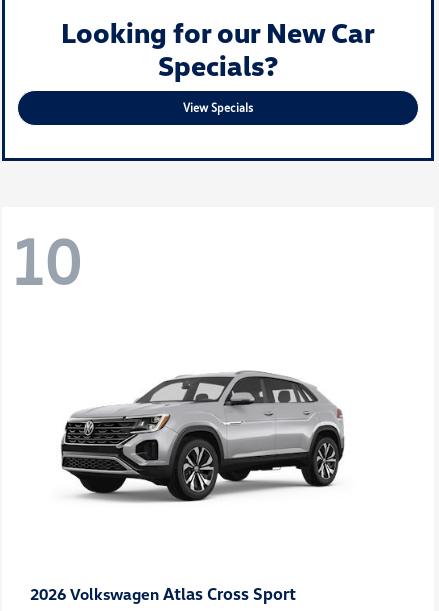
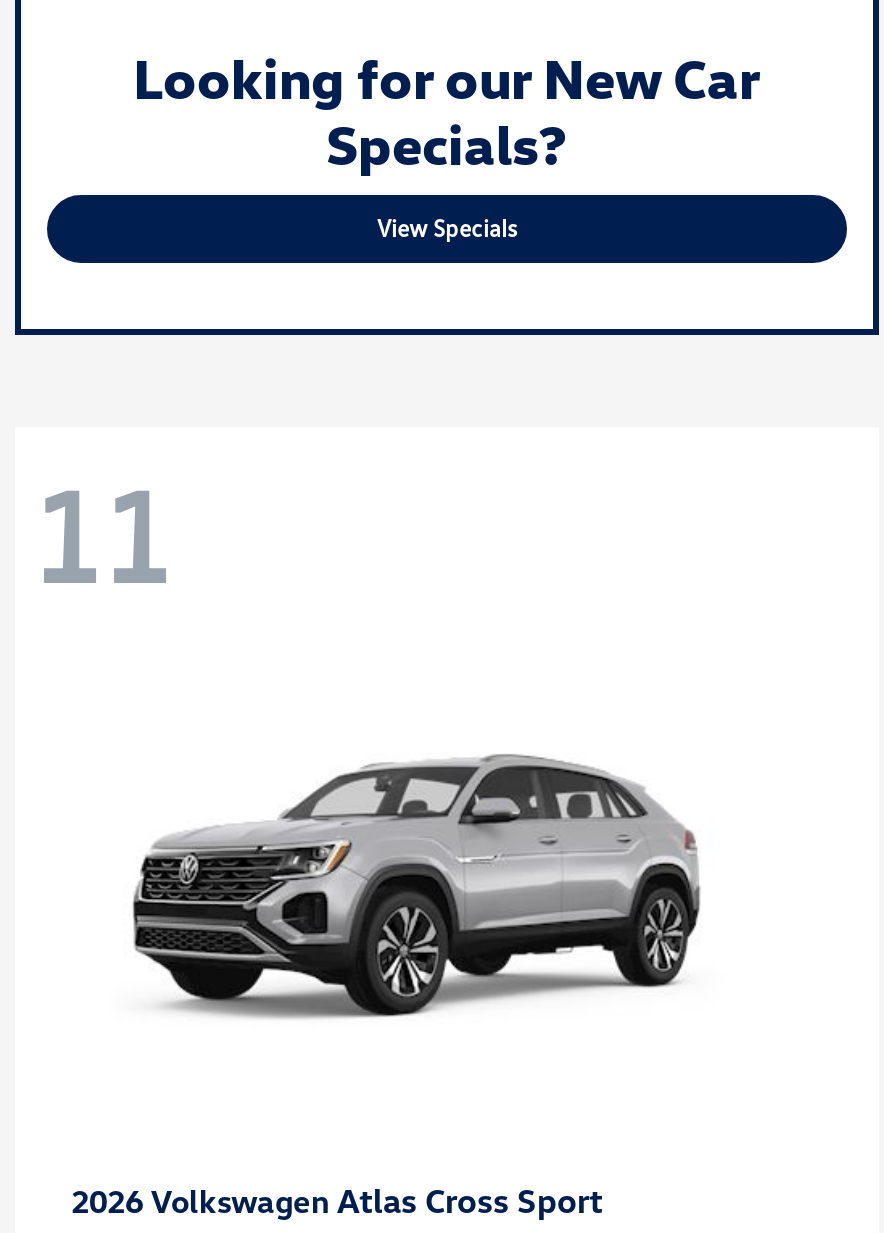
[10,220,80,298] 10 -> [31,454,171,610] 11

